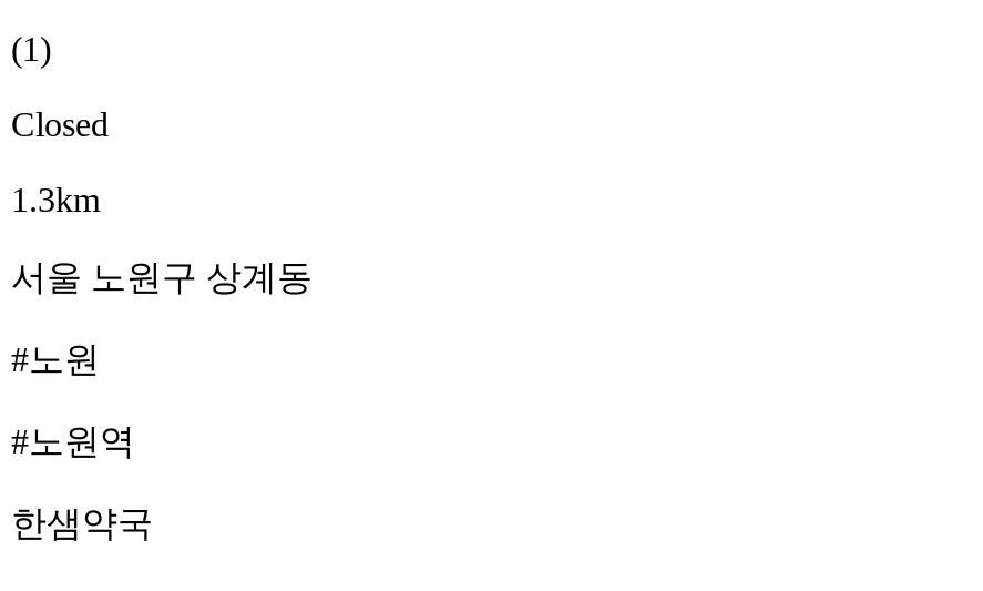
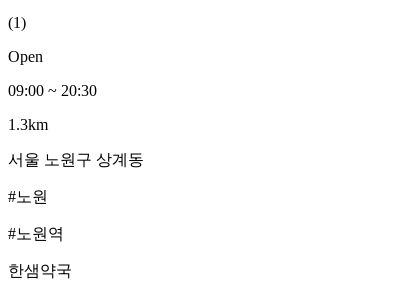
[11,105,109,142] Closed -> [8,48,97,99] Open | 09:00 ~ 20:30

